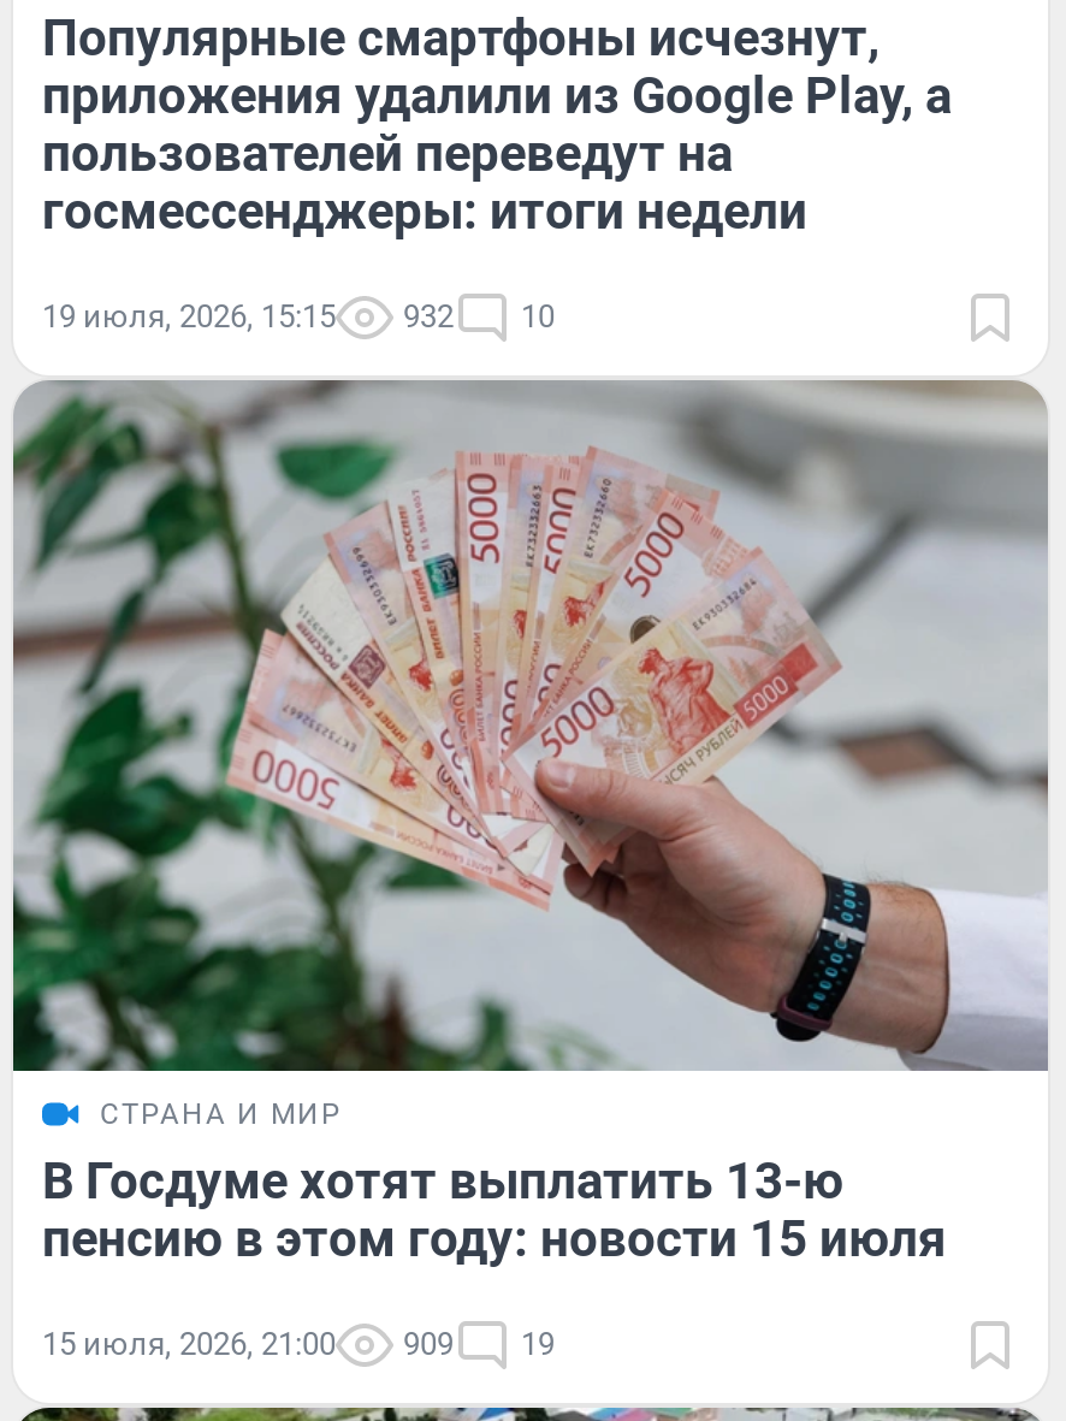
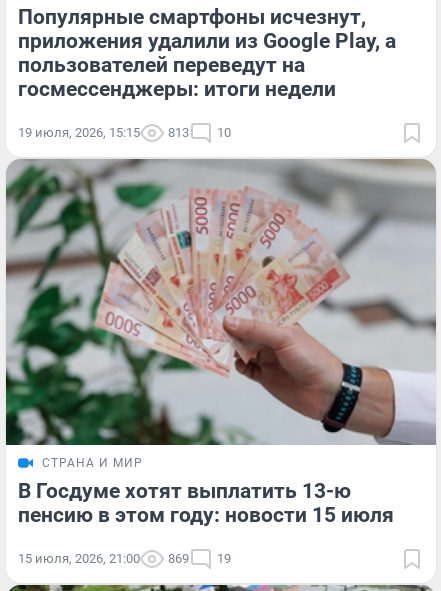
[42,299,555,335] 19 июля, 2026, 15:15 932 10 -> [18,125,231,140] 19 июля, 2026, 15:15 813 10
[42,1325,555,1362] 15 июля, 2026, 21:00 909 19 -> [18,551,231,566] 15 июля, 2026, 21:00 869 19

